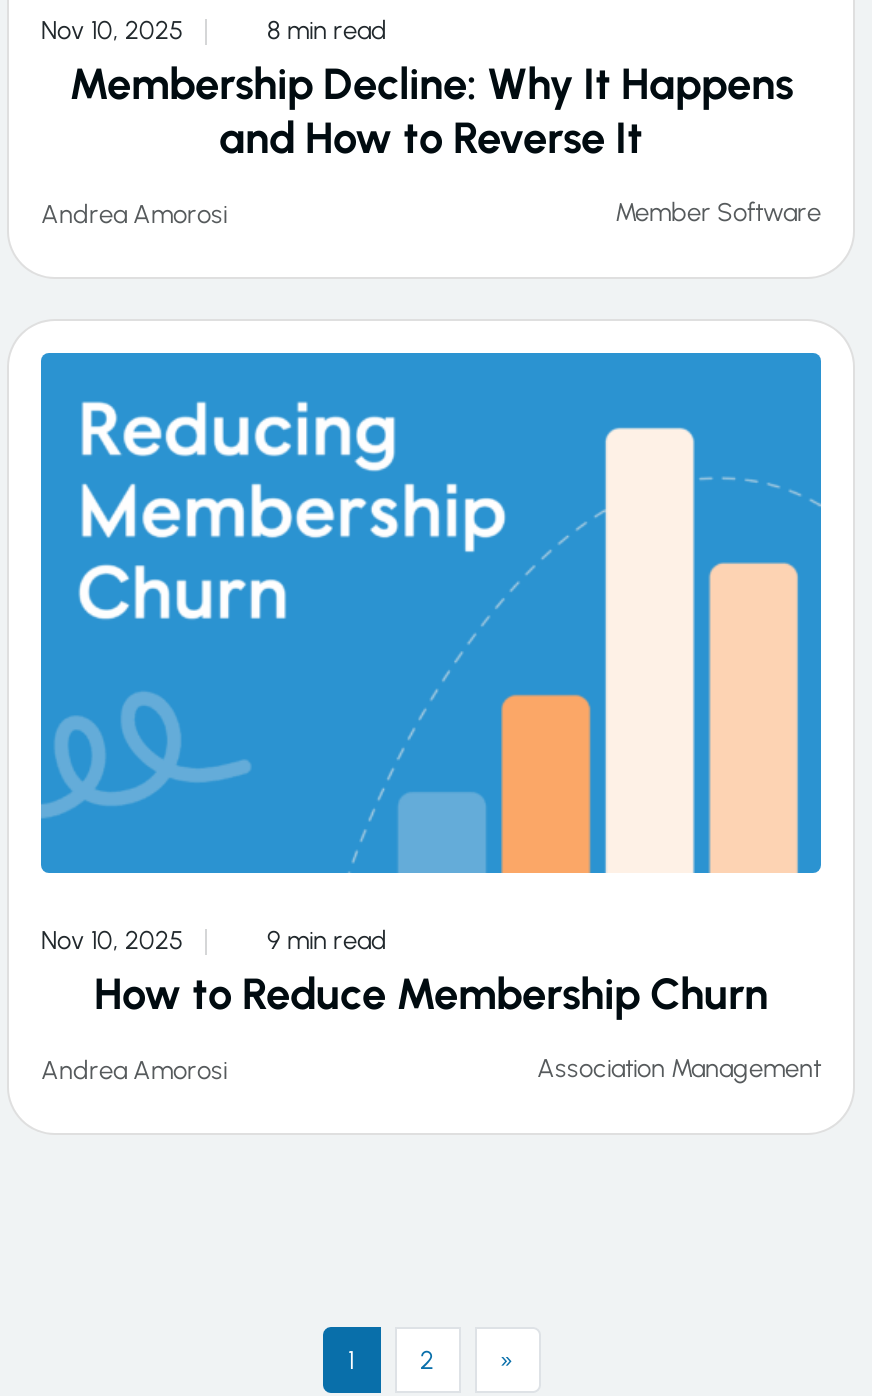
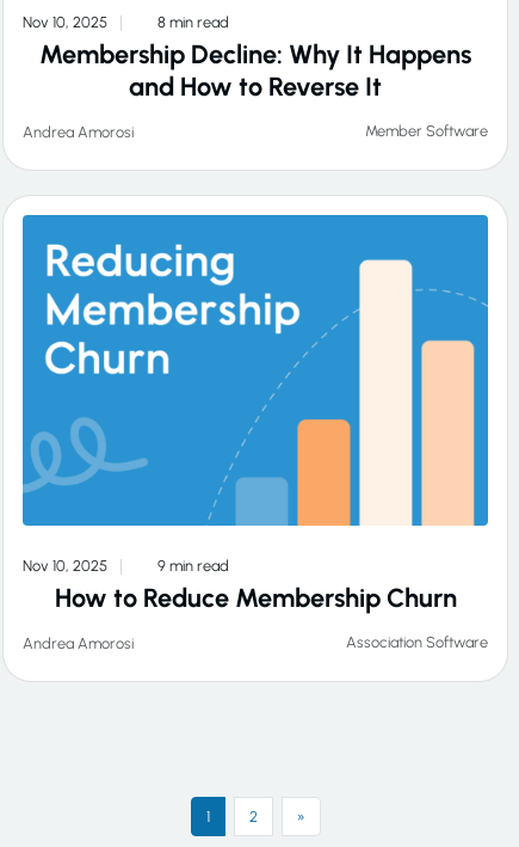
[537,1053,821,1083] Association Management -> [346,633,488,651] Association Software

